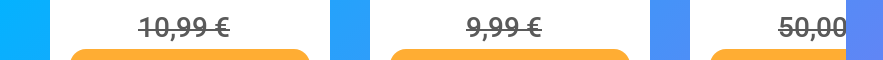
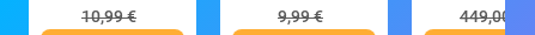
[778,12,870,44] 50,00 € -> [460,7,524,25] 449,00 €

